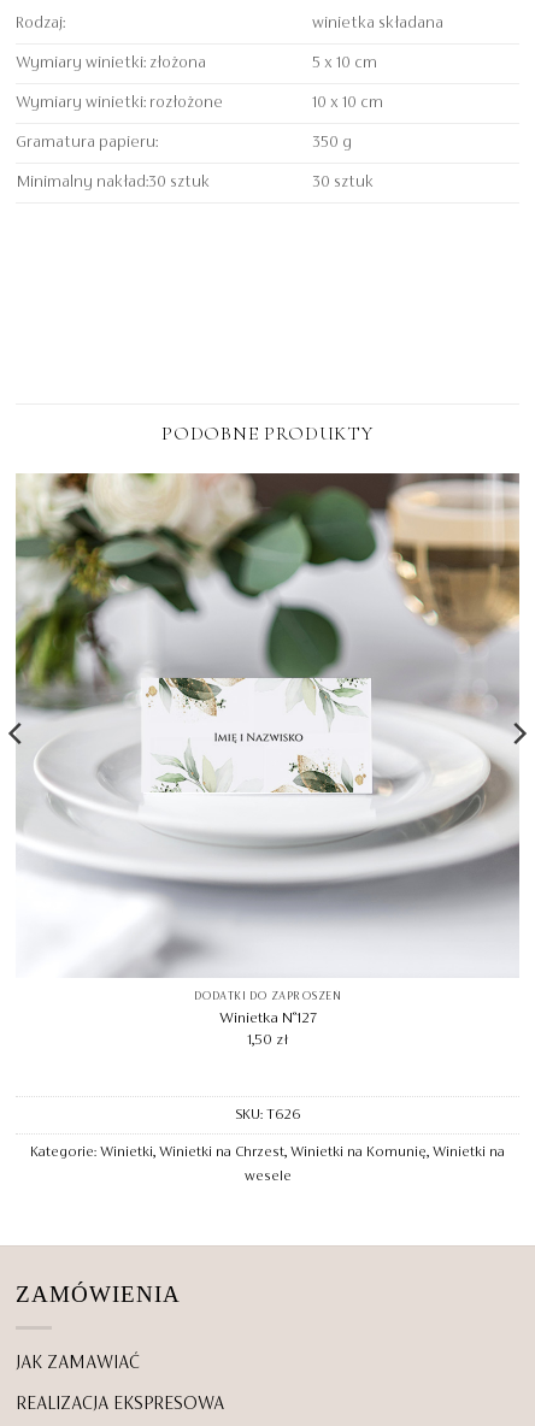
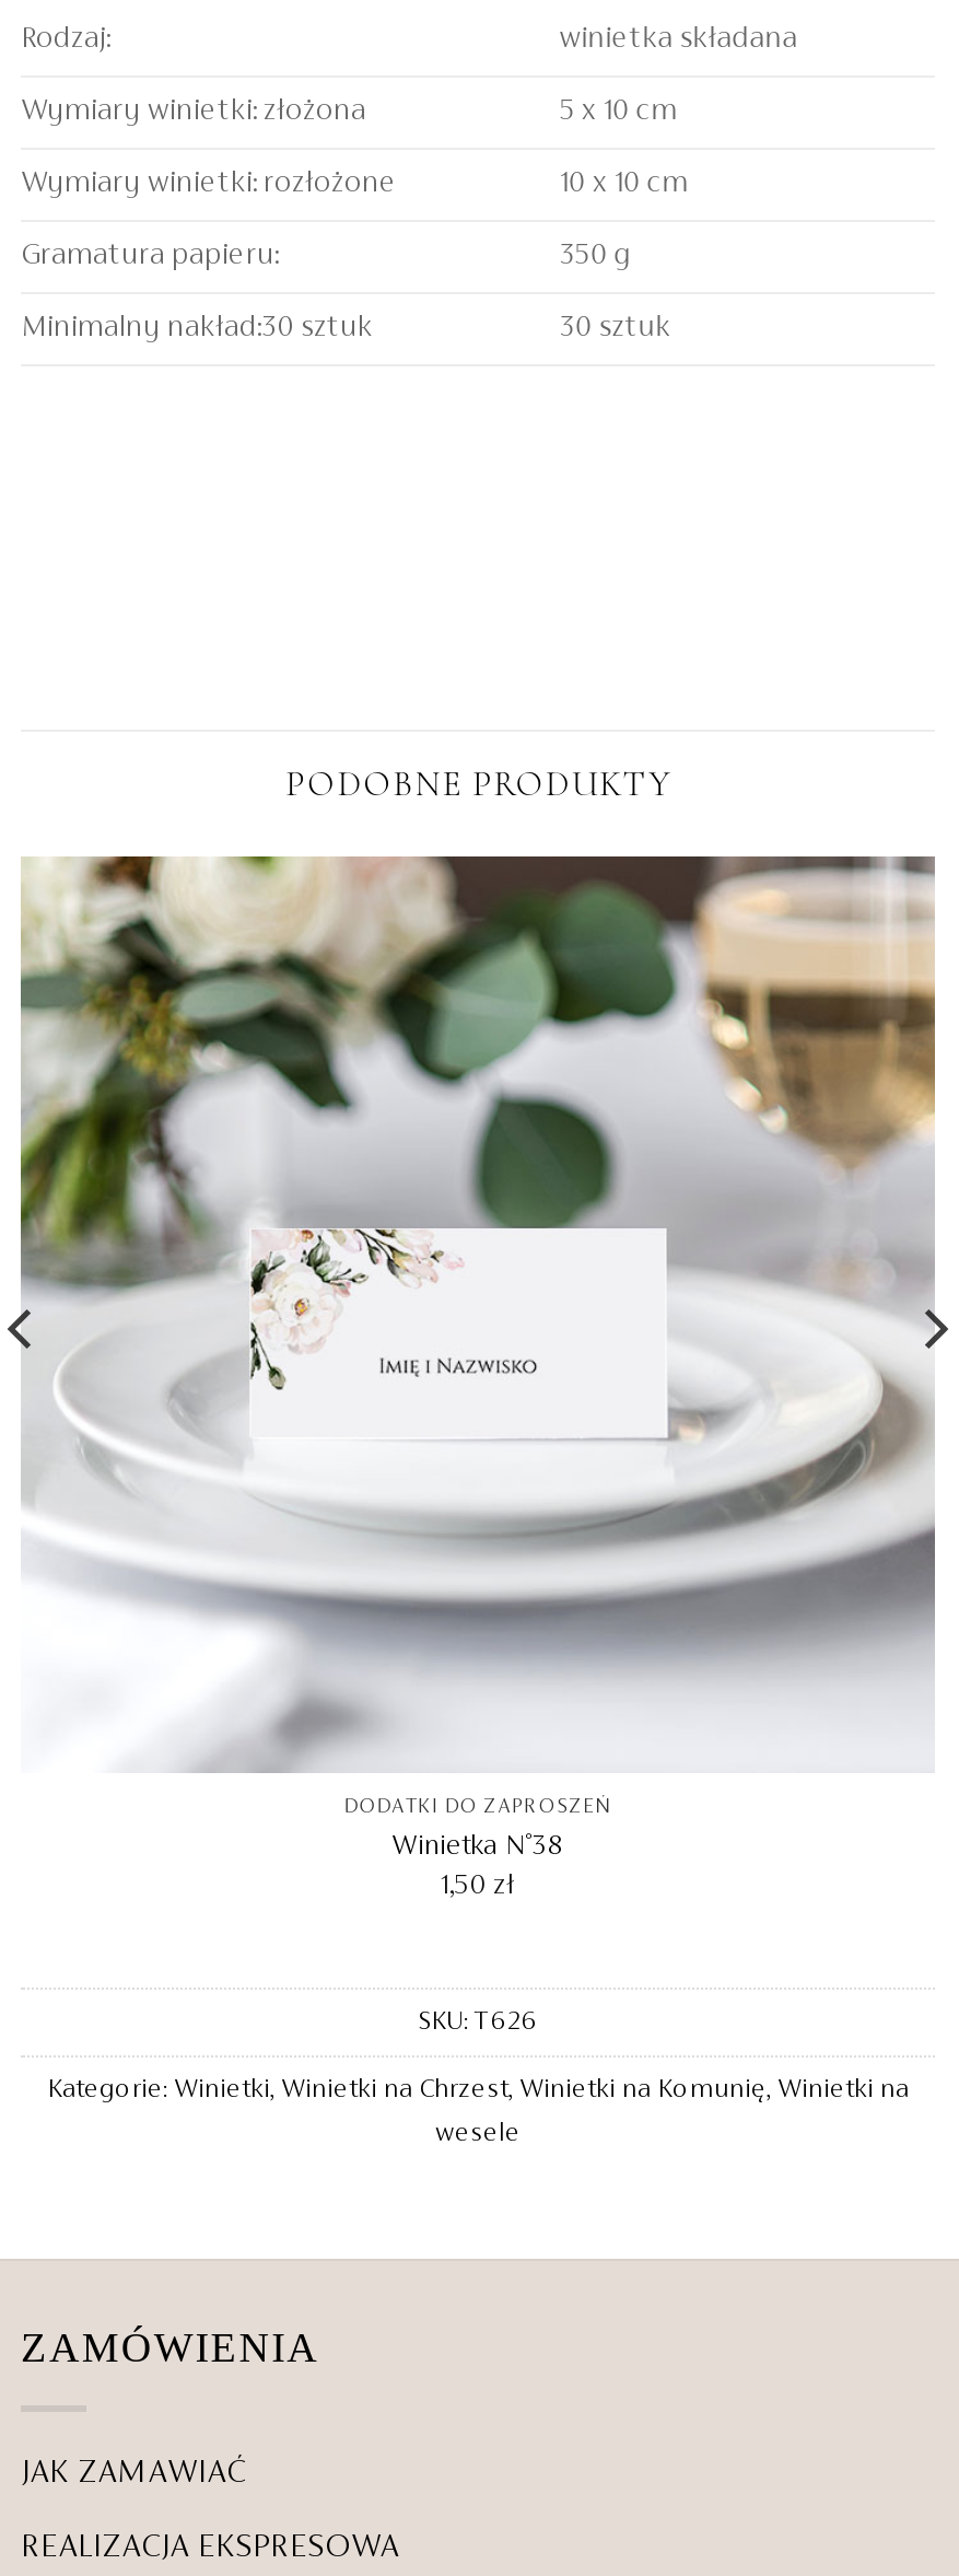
[142,677,366,794] [image] -> [248,1226,655,1436] [image]
[219,1010,316,1027] Winietka N°127 -> [391,1831,564,1862] Winietka N°38

